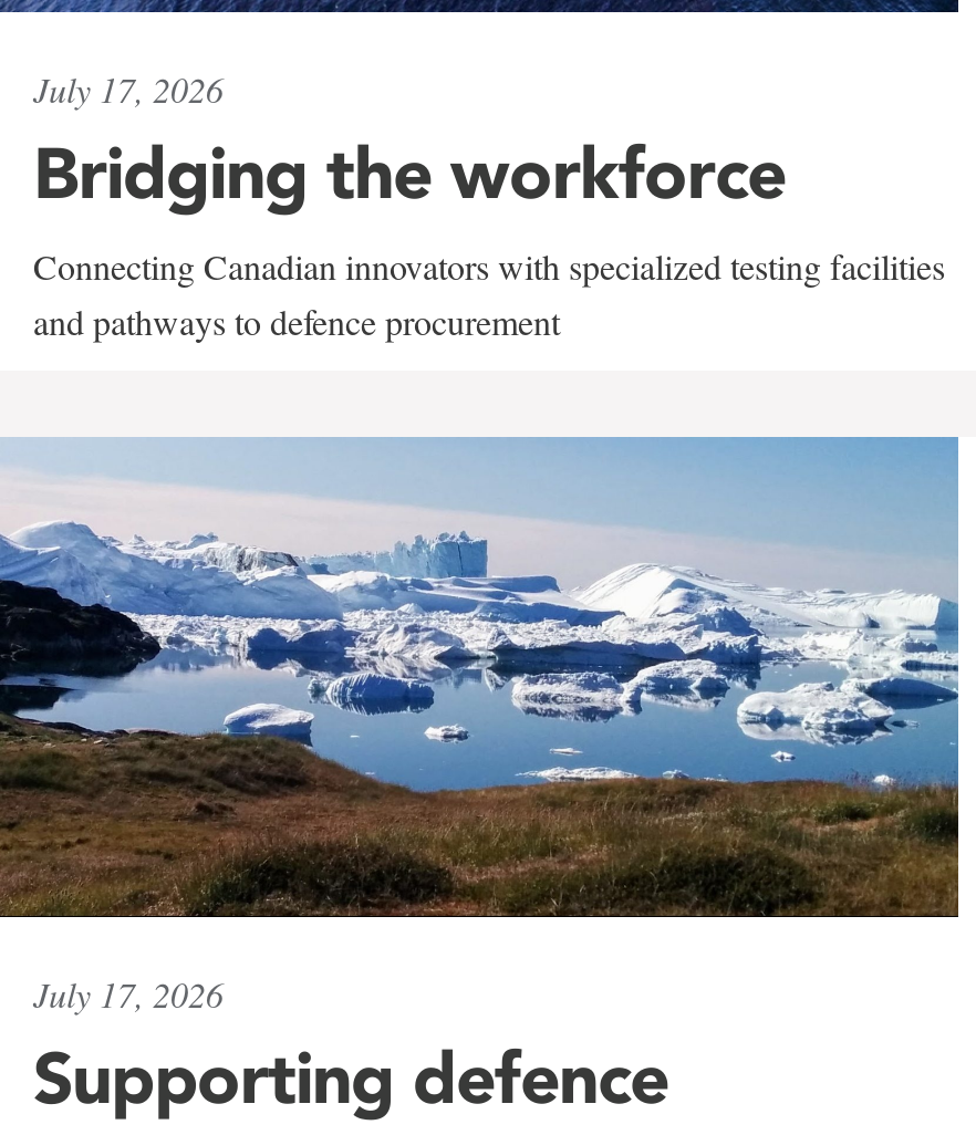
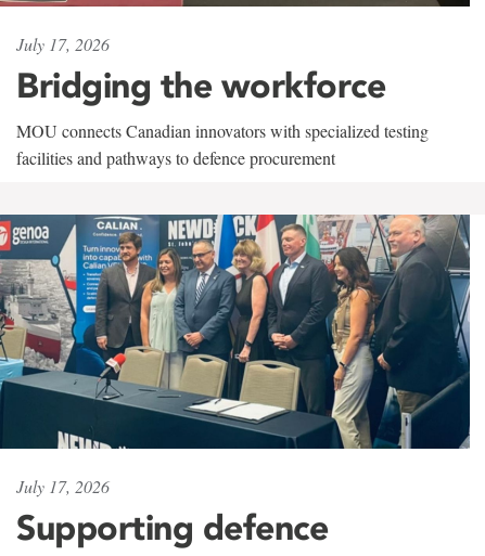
[33,243,945,345] Connecting Canadian innovators with specialized testing facilities | and pathways to defence procurement -> [16,119,429,169] MOU connects Canadian innovators with specialized testing | facilities and pathways to defence procurement
[7,436,961,920] [image] -> [3,214,471,449] [image]

